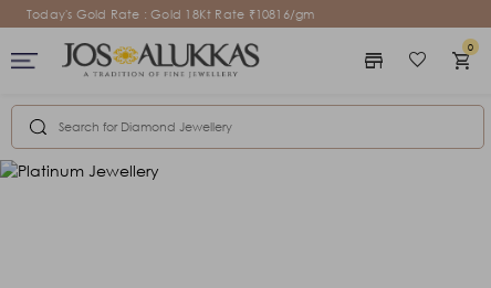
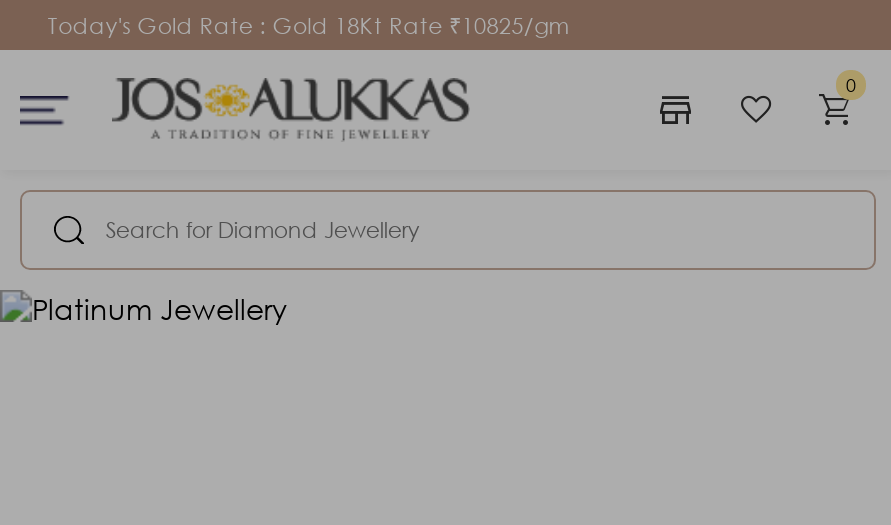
[26,5,315,23] Today's Gold Rate : Gold 18Kt Rate ₹10816/gm -> [48,9,569,41] Today's Gold Rate : Gold 18Kt Rate ₹10825/gm

